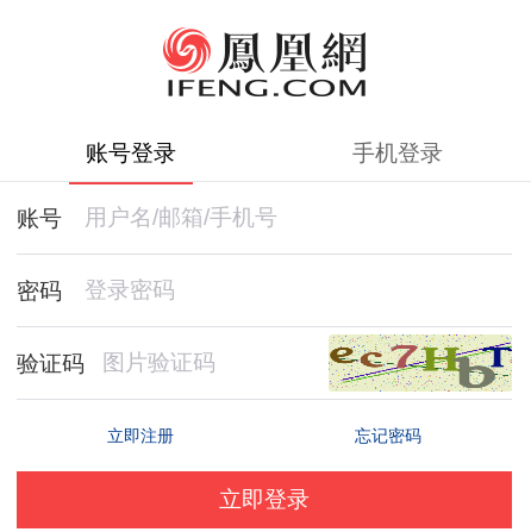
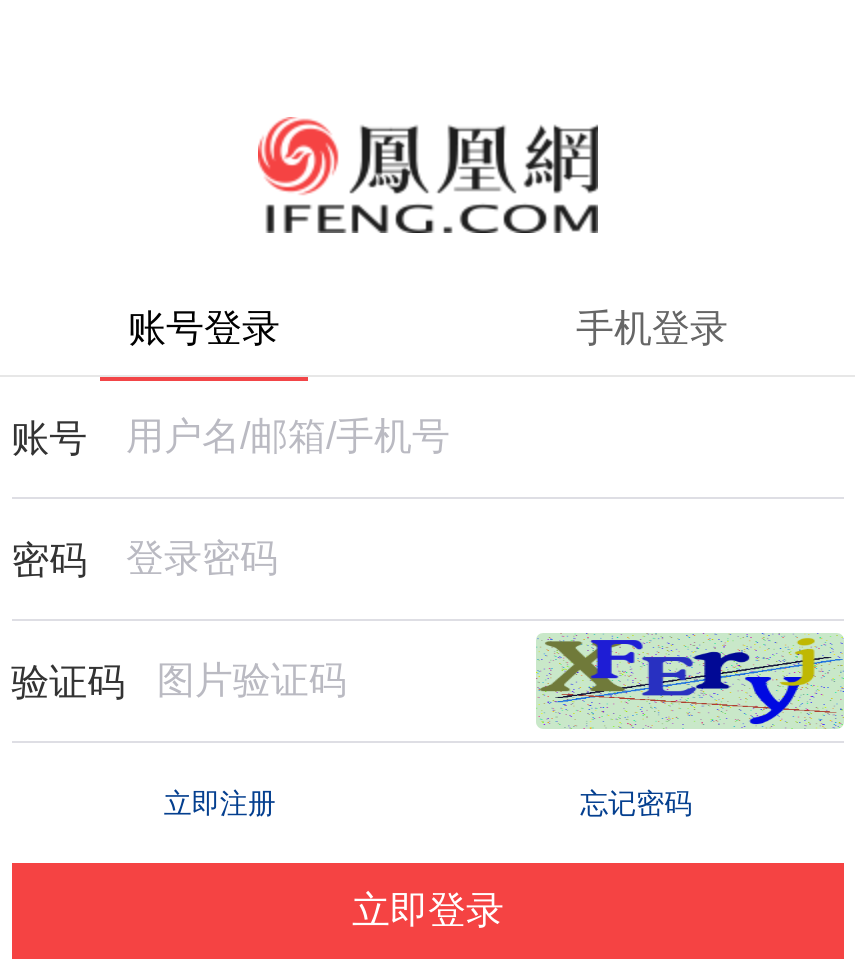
[329,334,512,392] [image] -> [536,633,844,729] [image]

